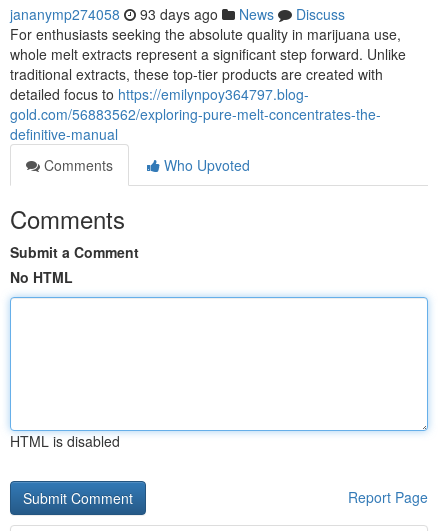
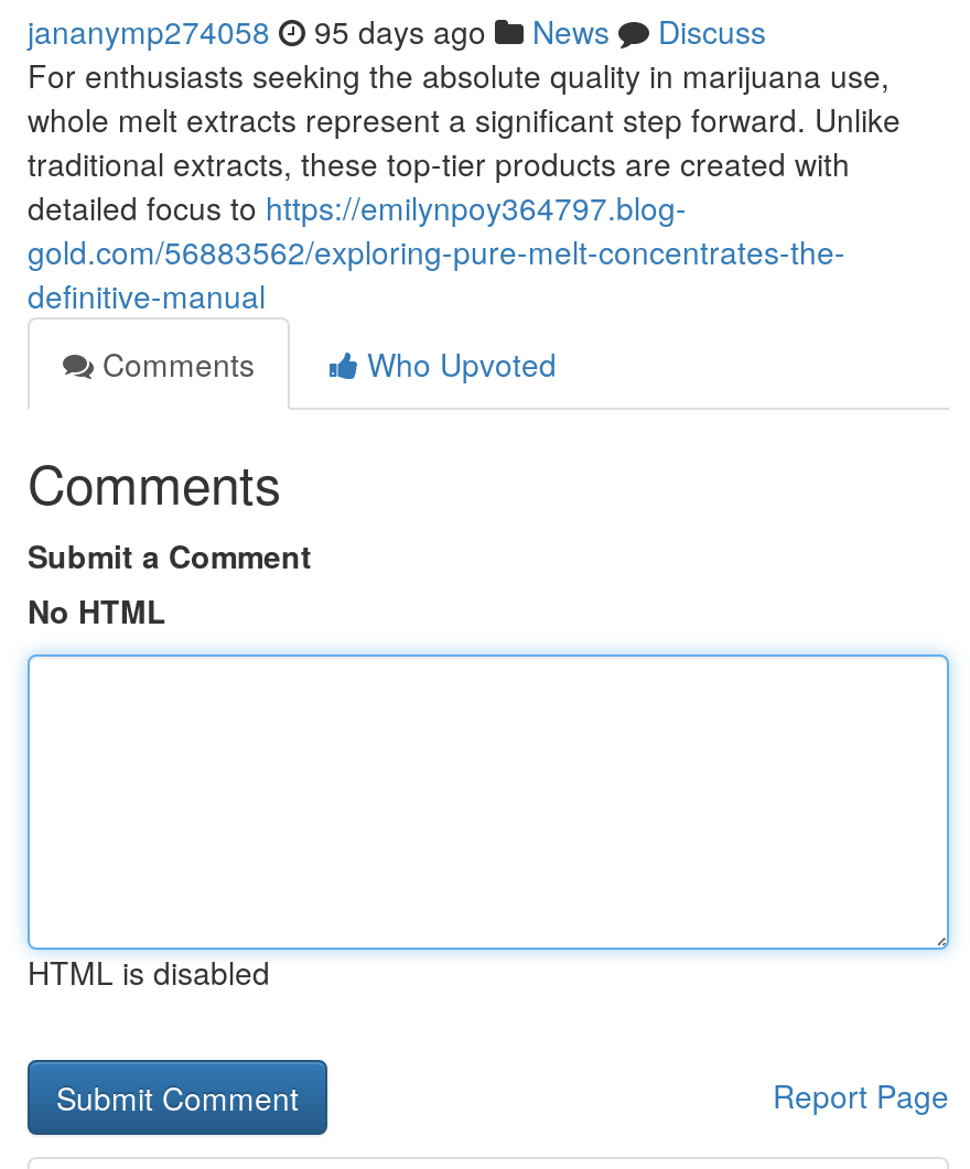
[10,4,345,24] jananymp274058 93 days ago News Discuss -> [28,9,766,53] jananymp274058 95 days ago News Discuss

